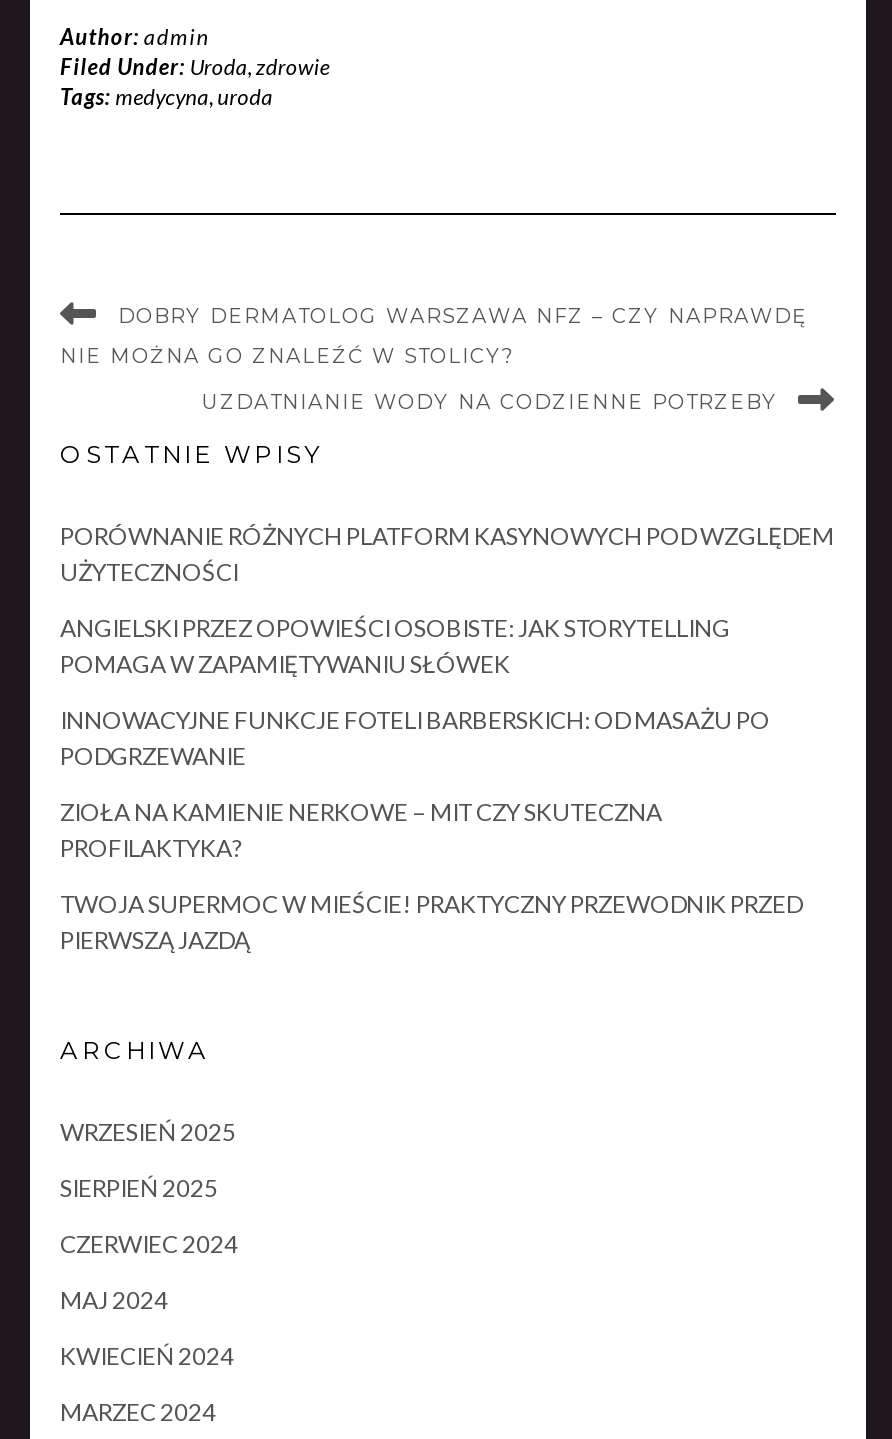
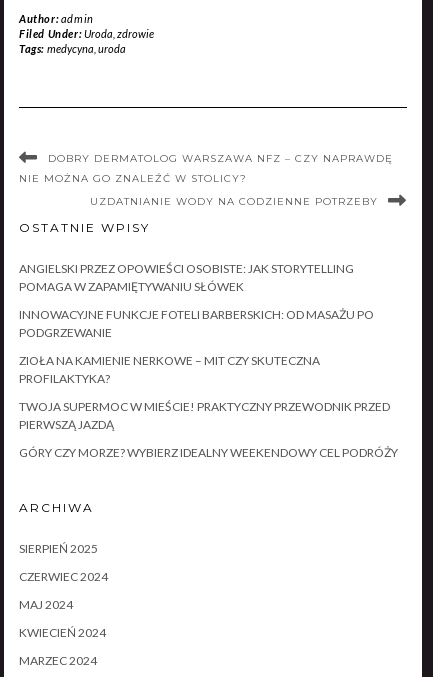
[60,520,834,586] PORÓWNANIE RÓŻNYCH PLATFORM KASYNOWYCH POD WZGLĘDEM | UŻYTECZNOŚCI -> none
none -> [19,445,398,460] GÓRY CZY MORZE? WYBIERZ IDEALNY WEEKENDOWY CEL PODRÓŻY
[60,1116,236,1146] WRZESIEŃ 2025 -> none

